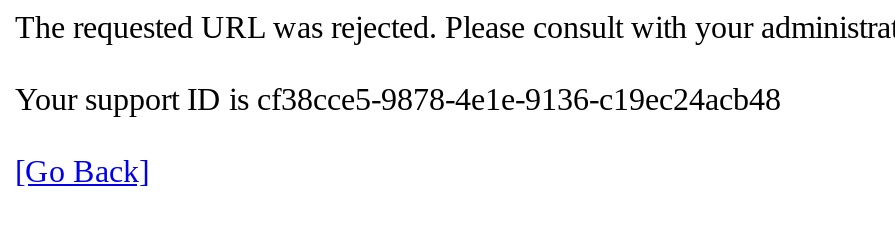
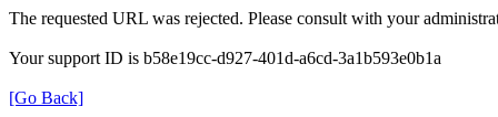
[15,82,781,116] Your support ID is cf38cce5-9878-4e1e-9136-c19ec24acb48 -> [9,49,441,67] Your support ID is b58e19cc-d927-401d-a6cd-3a1b593e0b1a

